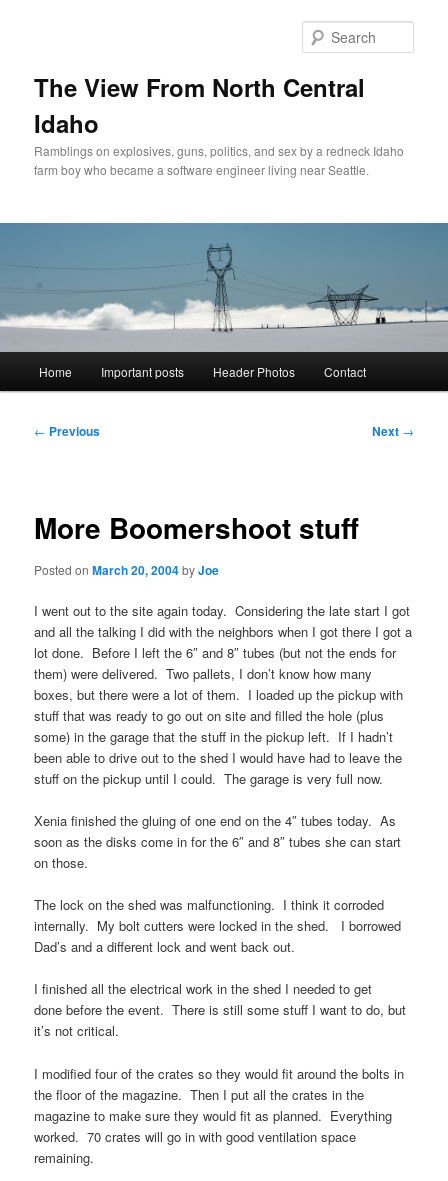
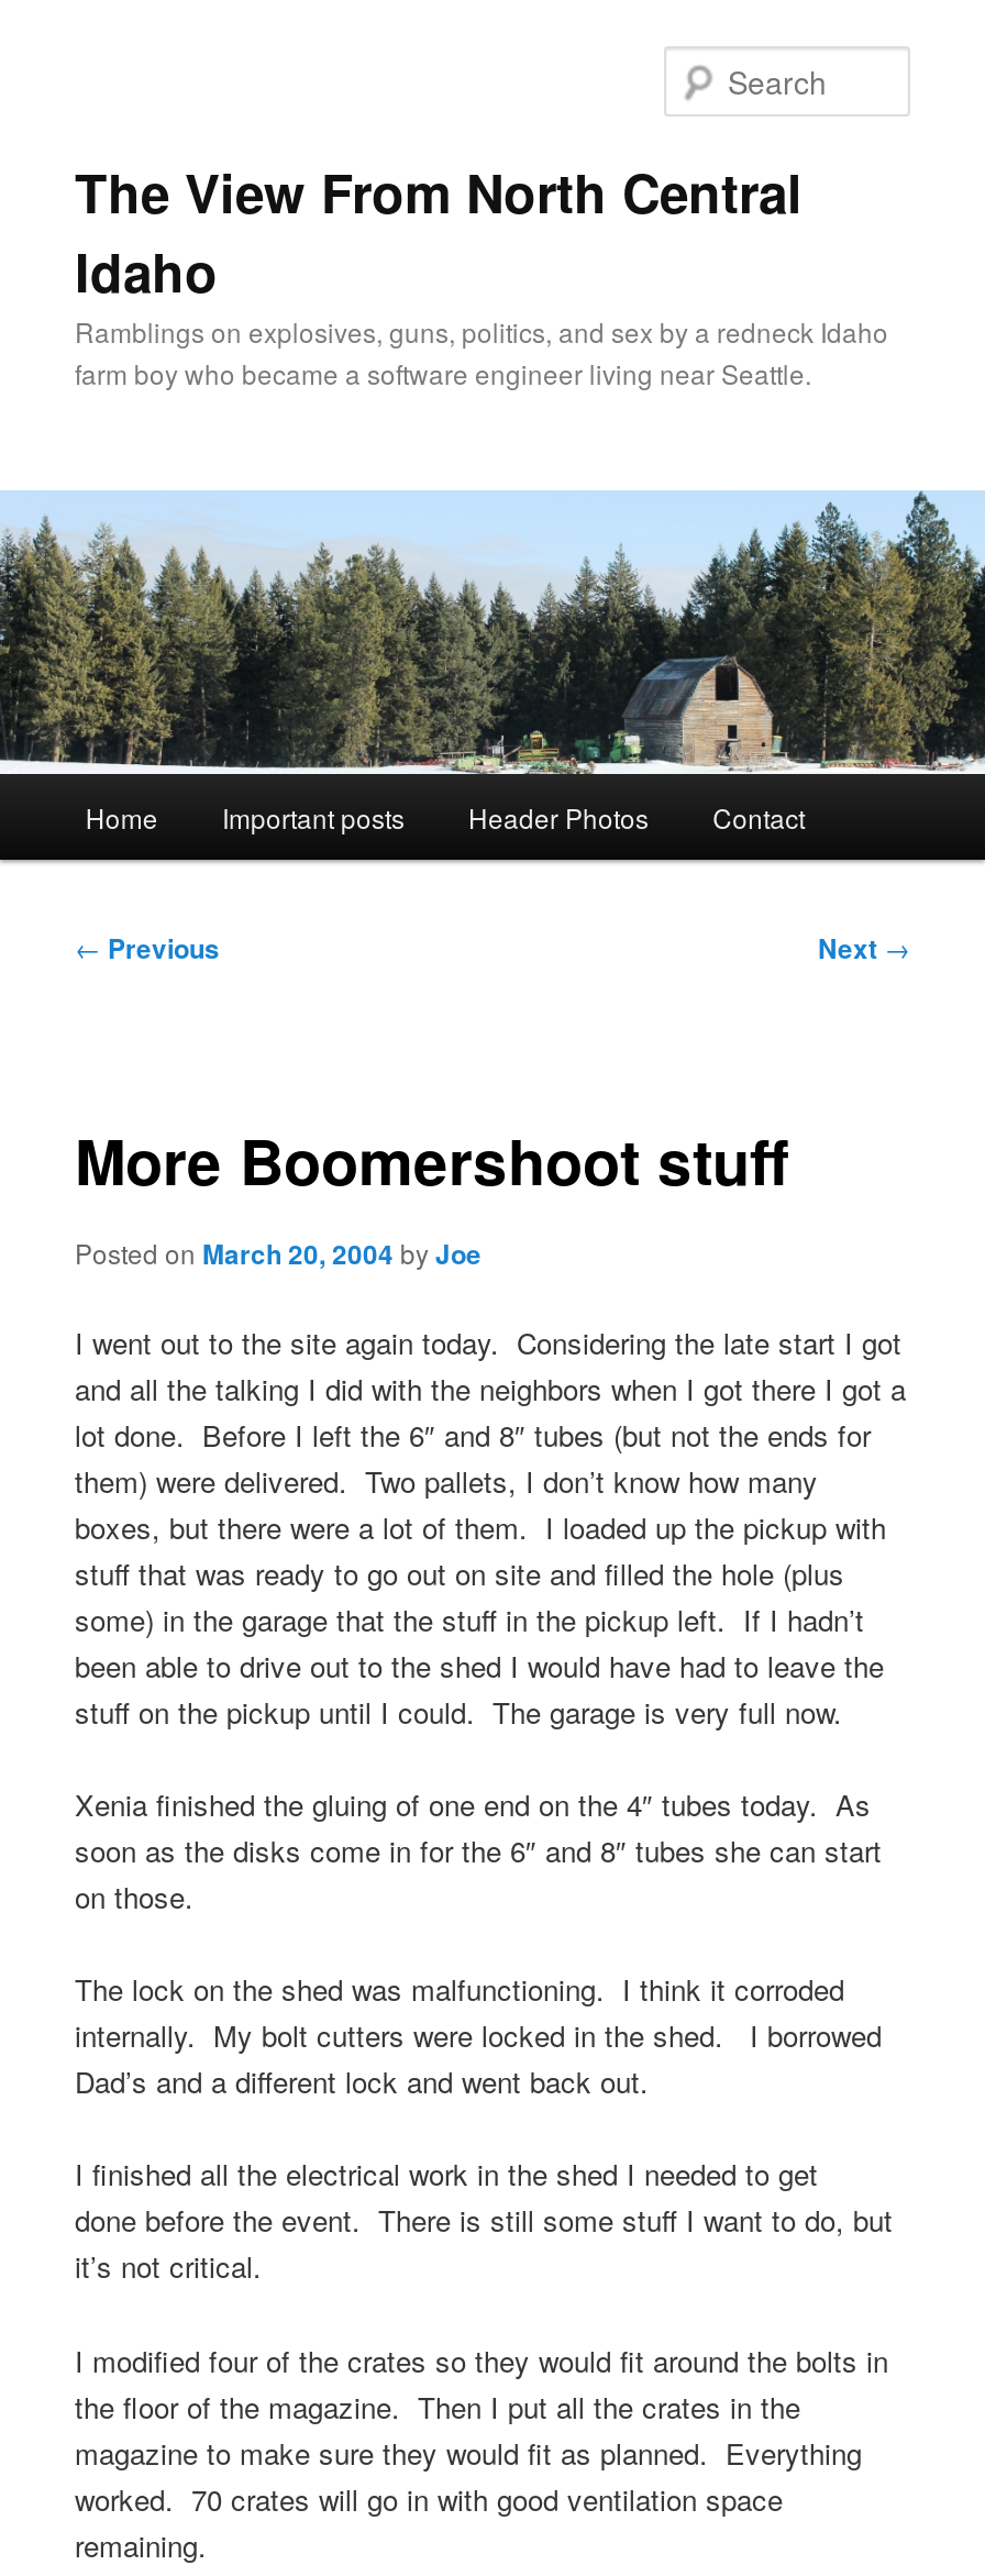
[3,223,445,352] [image] -> [7,493,978,774] [image]

